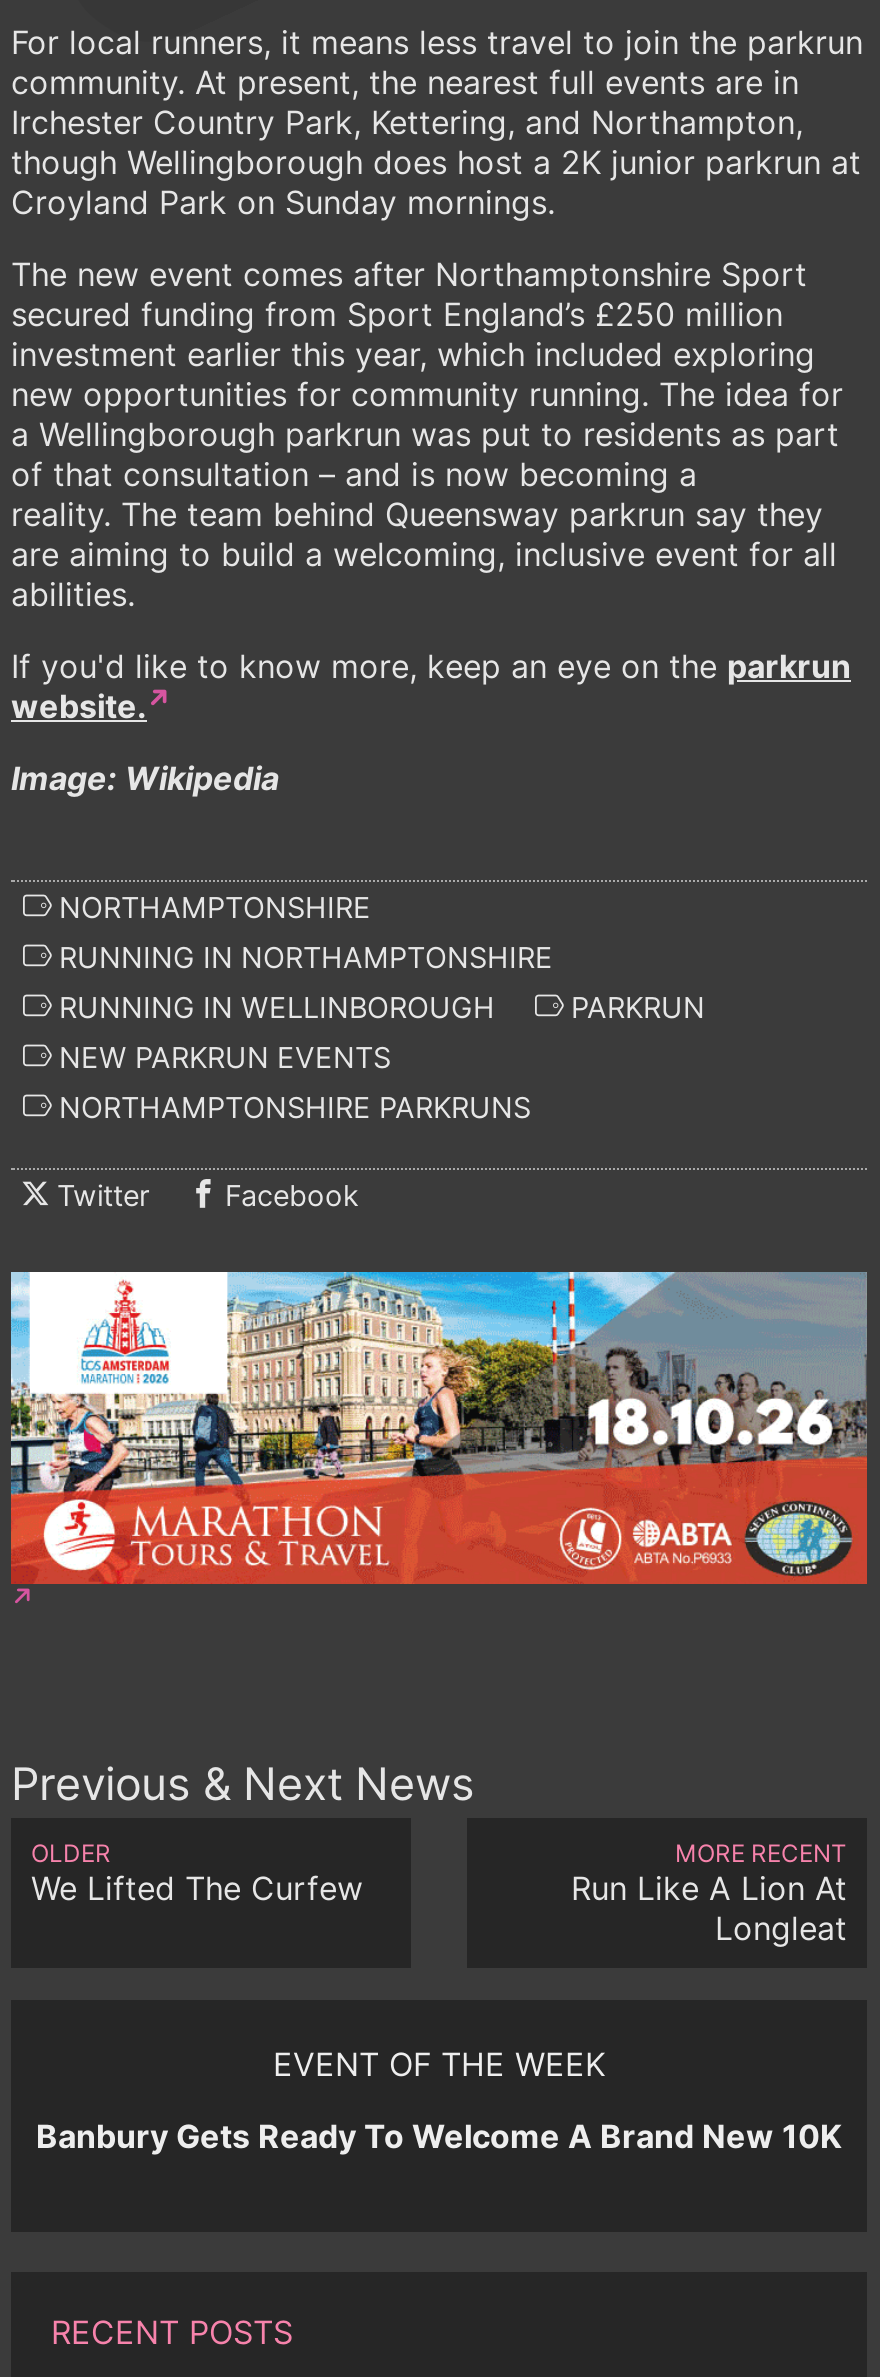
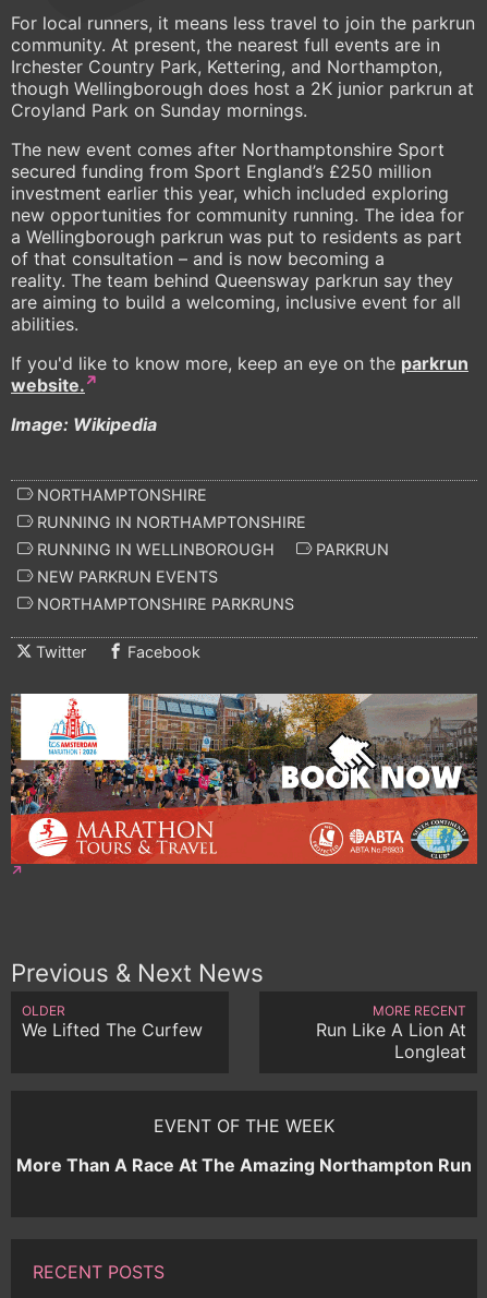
[9,1270,867,1580] [image] -> [11,693,477,841] [image]
[36,2116,842,2156] Banbury Gets Ready To Welcome A Brand New 10K -> [16,1154,472,1176] More Than A Race At The Amazing Northampton Run

